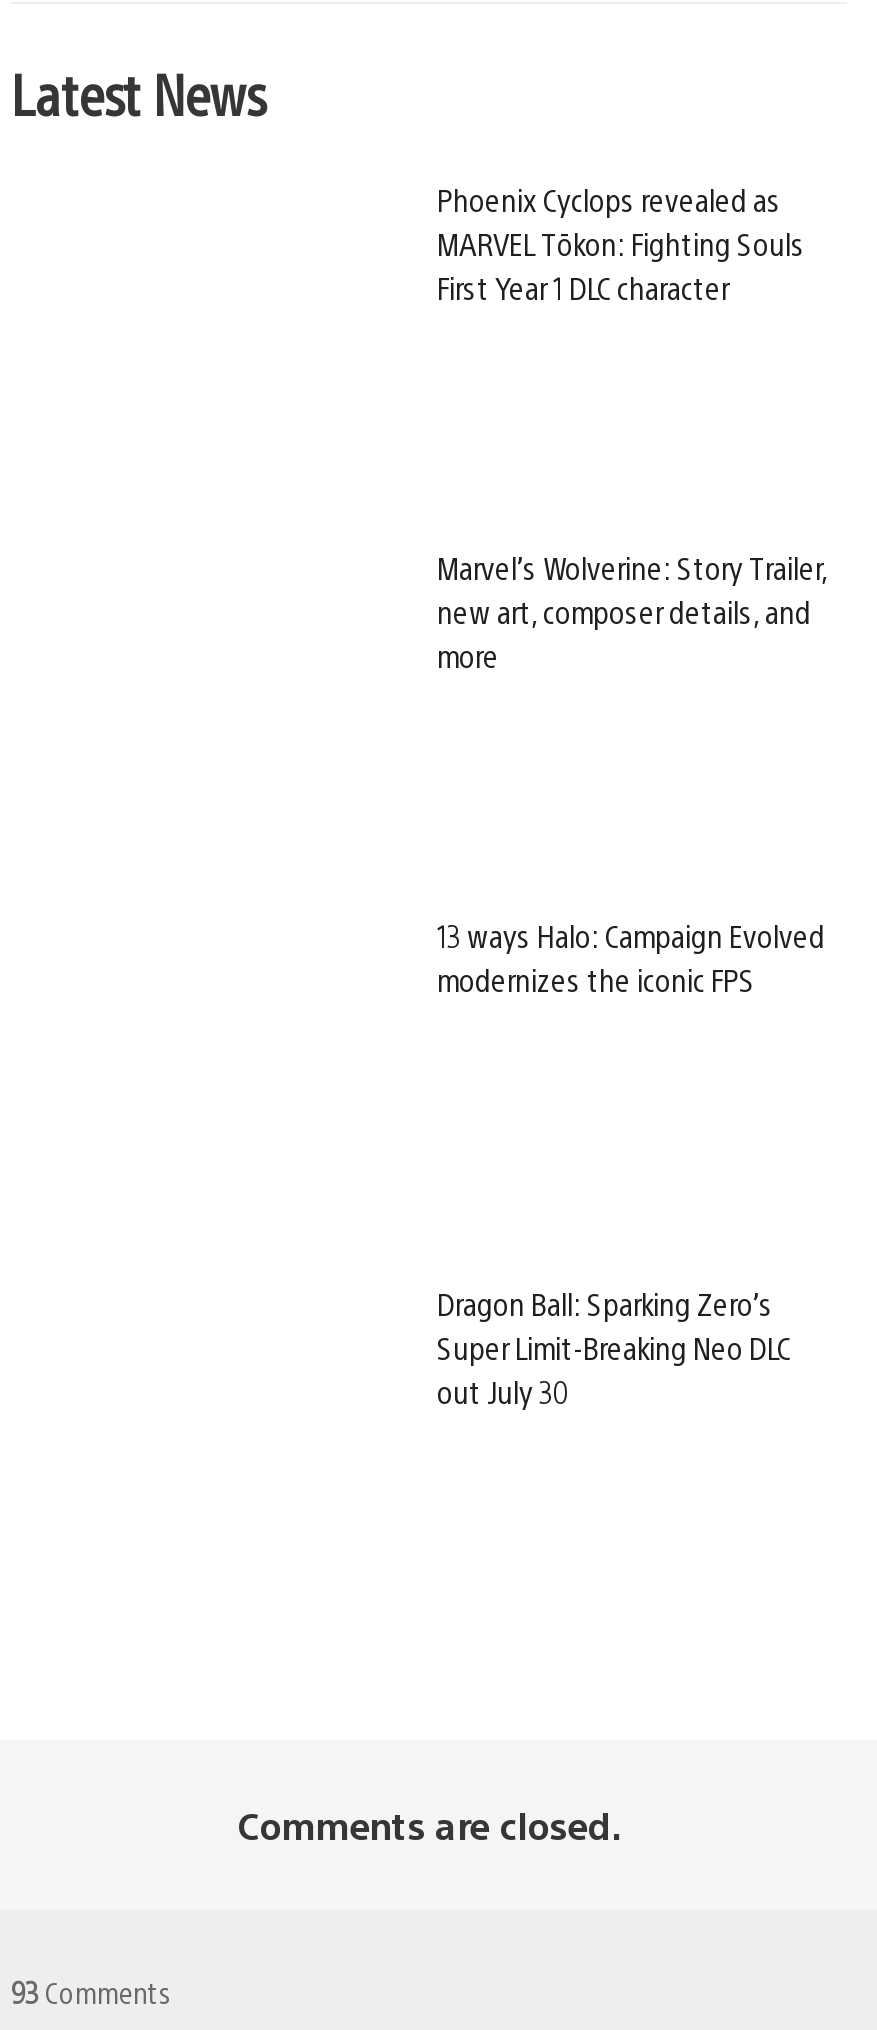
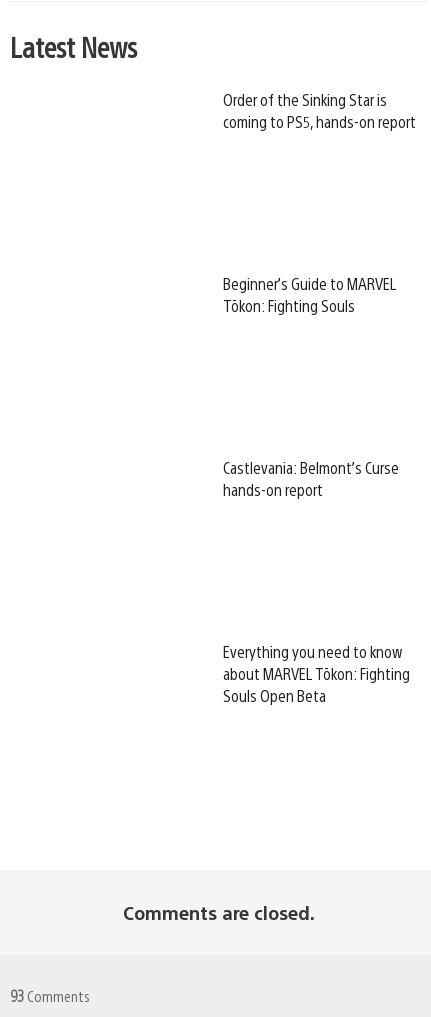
[437,178,805,308] Phoenix Cyclops revealed as | MARVEL Tōkon: Fighting Souls | First Year 1 DLC character -> [223,89,416,132] Order of the Sinking Star is | coming to PS5, hands-on report
[437,546,827,676] Marvel’s Wolverine: Story Trailer, | new art, composer details, and | more -> [223,273,396,316] Beginner’s Guide to MARVEL | Tōkon: Fighting Souls
[437,914,825,1000] 13 ways Halo: Campaign Evolved | modernizes the iconic FPS -> [223,457,399,500] Castlevania: Belmont’s Curse | hands-on report
[437,1282,791,1412] Dragon Ball: Sparking Zero’s | Super Limit-Breaking Neo DLC | out July 30 -> [223,641,410,706] Everything you need to know | about MARVEL Tōkon: Fighting | Souls Open Beta

